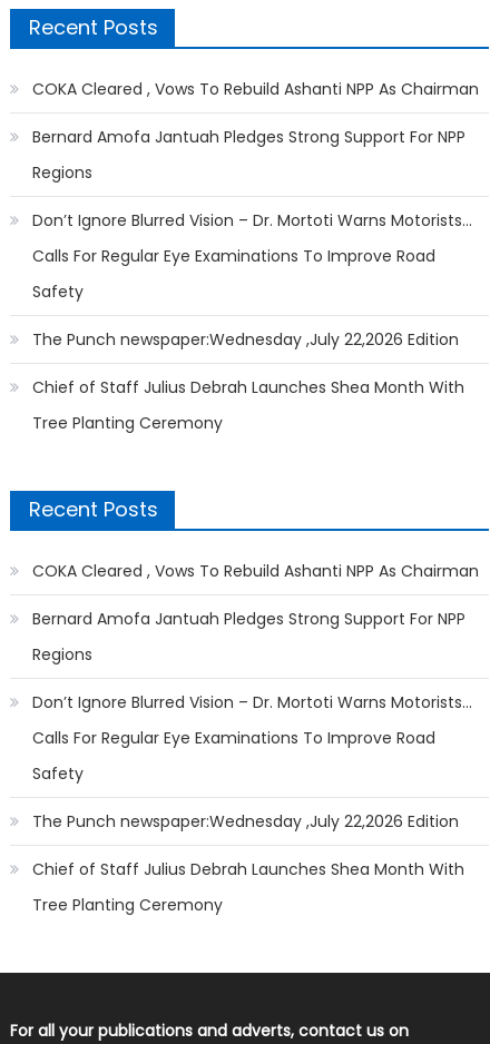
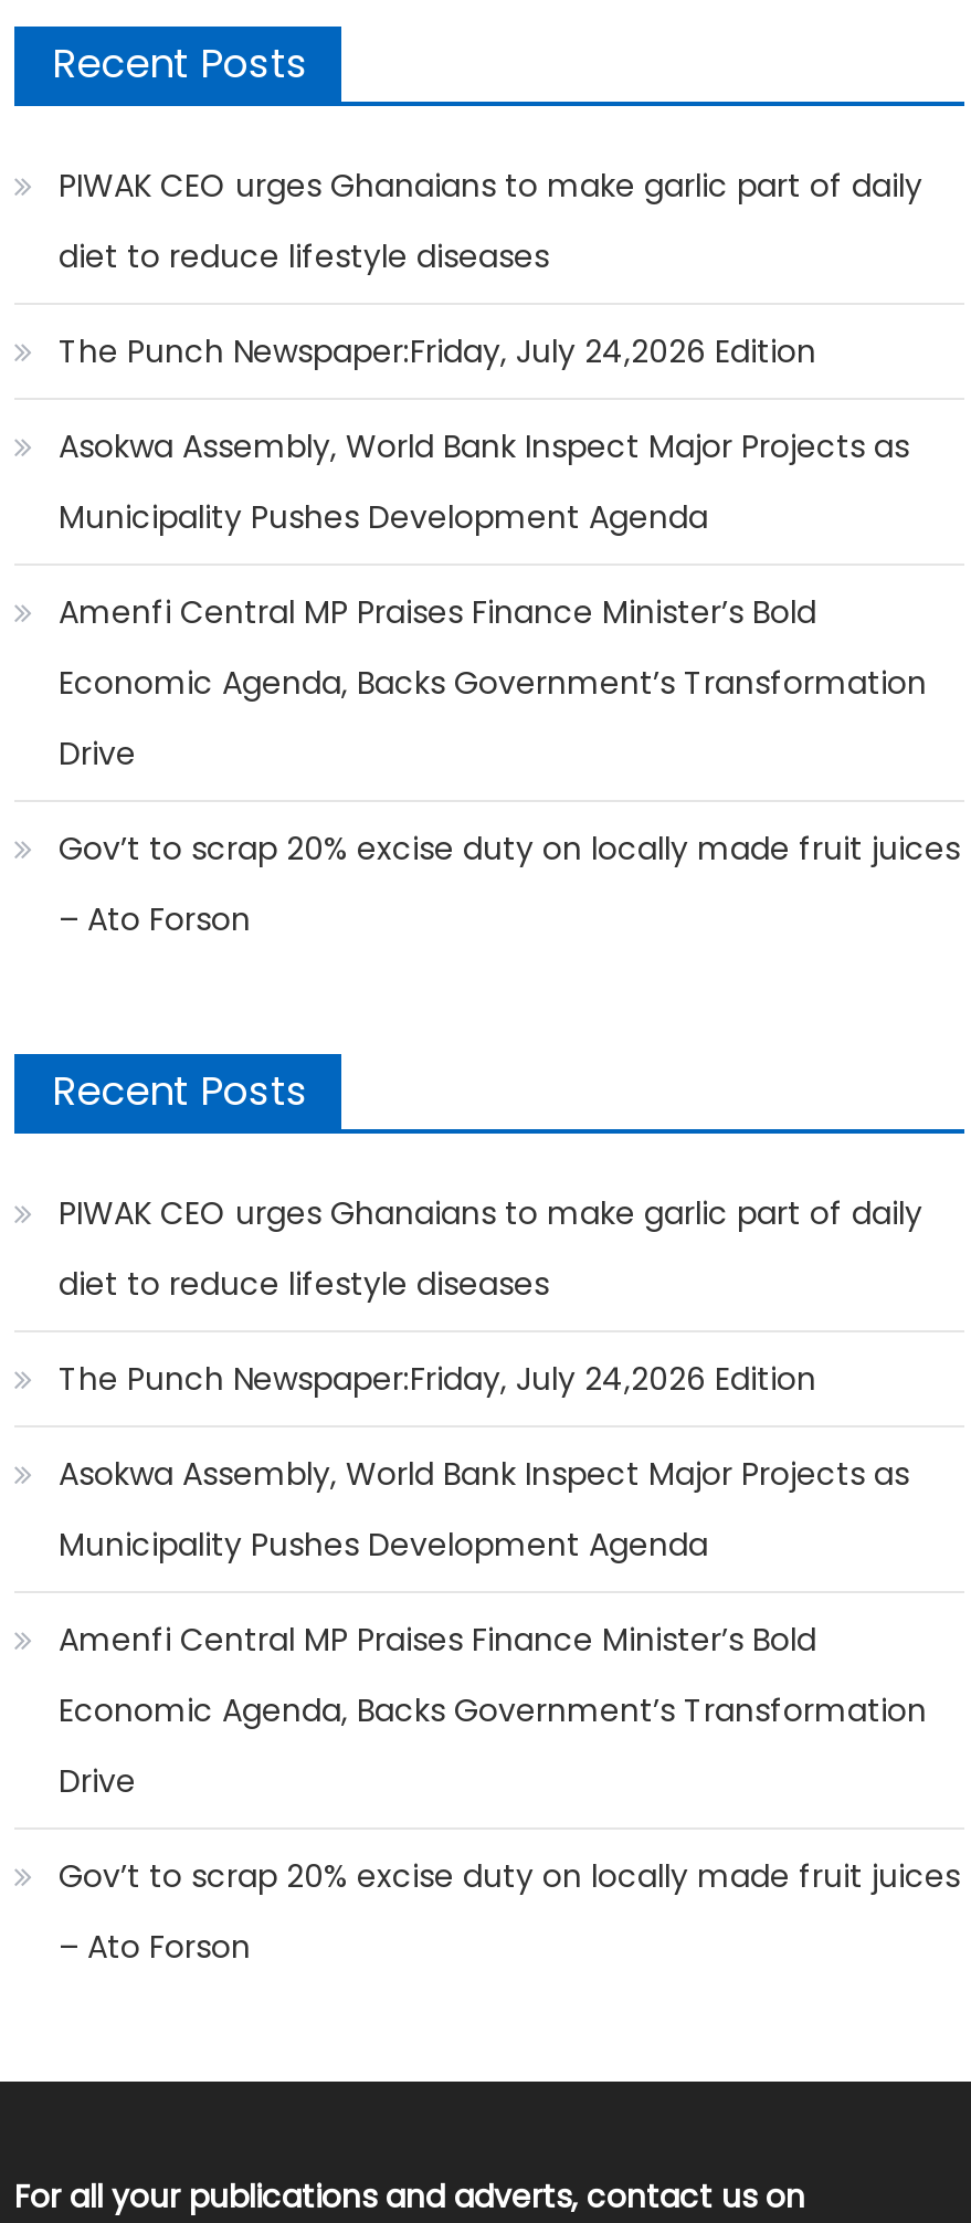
[32,77,479,434] COKA Cleared , Vows To Rebuild Ashanti NPP As Chairman | Bernard Amofa Jantuah Pledges Strong Support For NPP | Regions | Don’t Ignore Blurred Vision – Dr. Mortoti Warns Motorists… | Calls For Regular Eye Examinations To Improve Road | Safety | The Punch newspaper:Wednesday ,July 22,2026 Edition | Chief of Staff Julius Debrah Launches Shea Month With | Tree Planting Ceremony -> [59,163,960,940] PIWAK CEO urges Ghanaians to make garlic part of daily | diet to reduce lifestyle diseases | The Punch Newspaper:Friday, July 24,2026 Edition | Asokwa Assembly, World Bank Inspect Major Projects as | Municipality Pushes Development Agenda | Amenfi Central MP Praises Finance Minister’s Bold | Economic Agenda, Backs Government’s Transformation | Drive | Gov’t to scrap 20% excise duty on locally made fruit juices | – Ato Forson
[32,559,479,916] COKA Cleared , Vows To Rebuild Ashanti NPP As Chairman | Bernard Amofa Jantuah Pledges Strong Support For NPP | Regions | Don’t Ignore Blurred Vision – Dr. Mortoti Warns Motorists… | Calls For Regular Eye Examinations To Improve Road | Safety | The Punch newspaper:Wednesday ,July 22,2026 Edition | Chief of Staff Julius Debrah Launches Shea Month With | Tree Planting Ceremony -> [59,1190,960,1968] PIWAK CEO urges Ghanaians to make garlic part of daily | diet to reduce lifestyle diseases | The Punch Newspaper:Friday, July 24,2026 Edition | Asokwa Assembly, World Bank Inspect Major Projects as | Municipality Pushes Development Agenda | Amenfi Central MP Praises Finance Minister’s Bold | Economic Agenda, Backs Government’s Transformation | Drive | Gov’t to scrap 20% excise duty on locally made fruit juices | – Ato Forson

